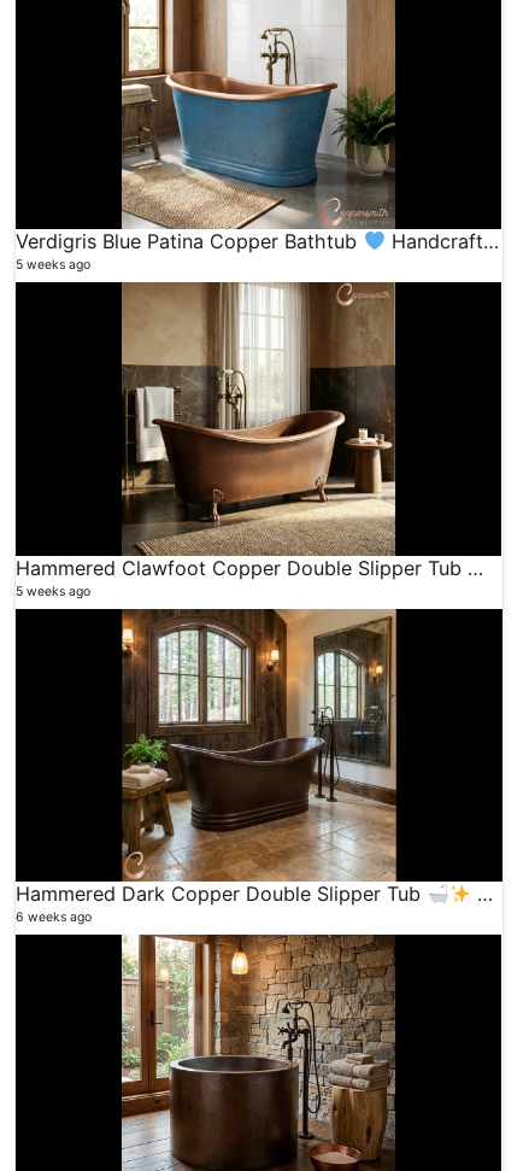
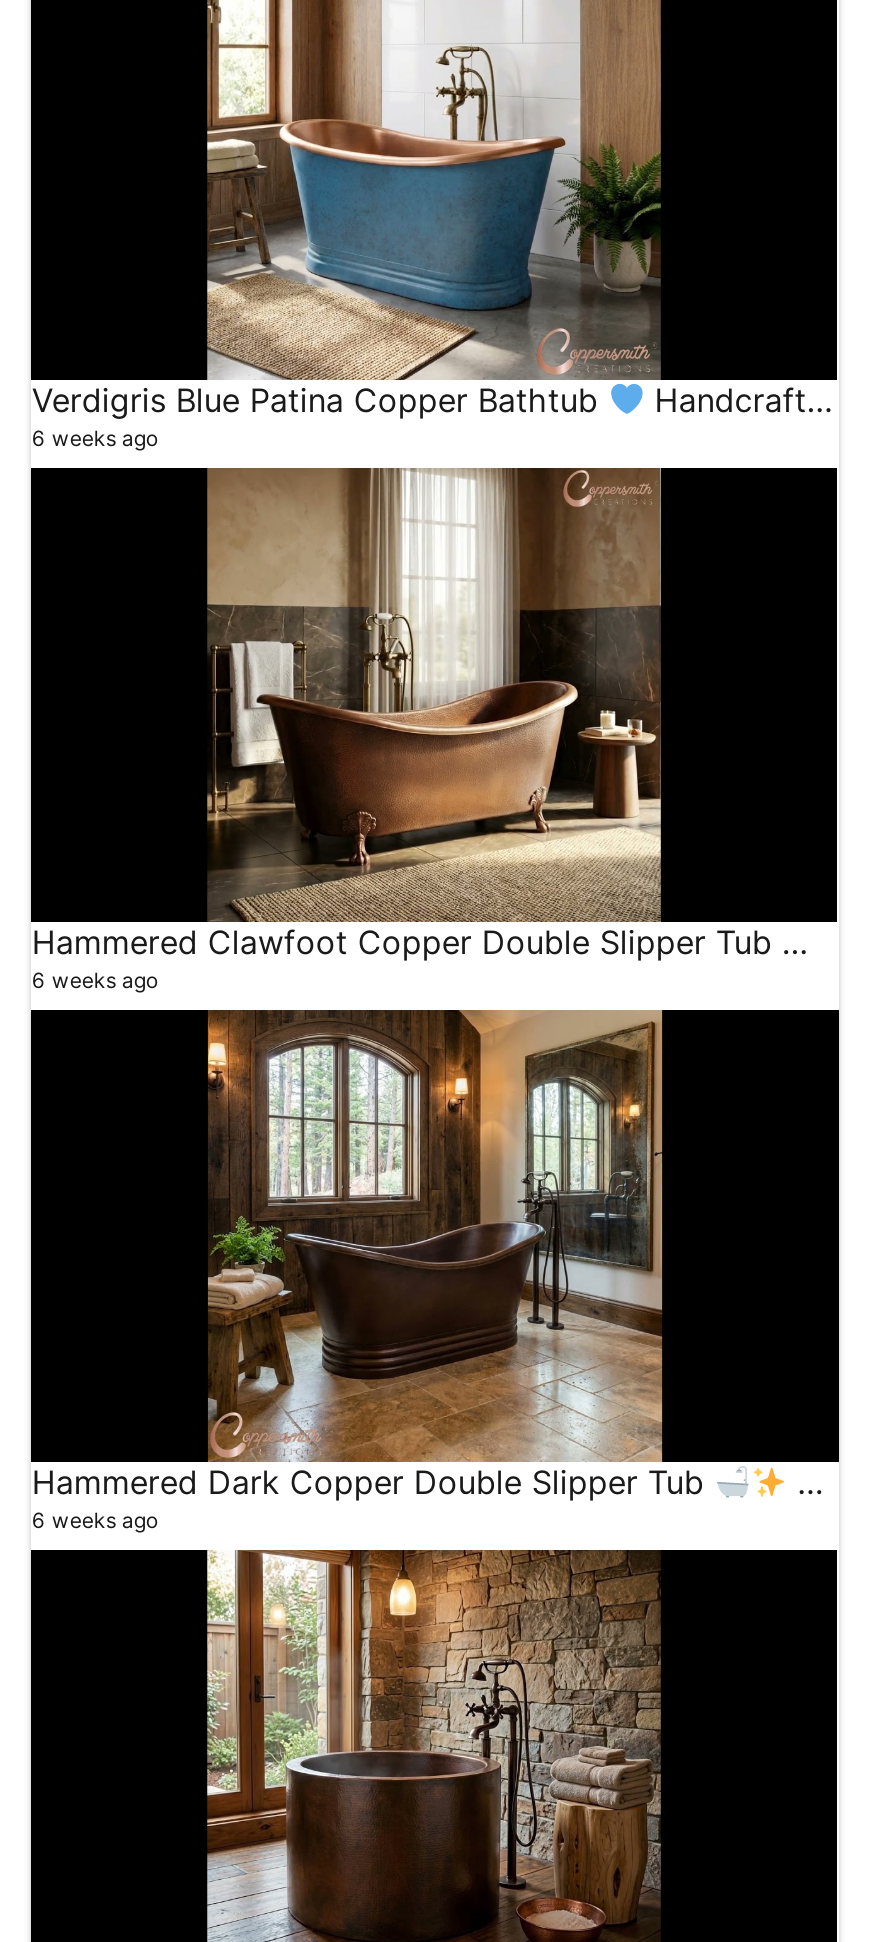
[16,257,91,272] 5 weeks ago -> [32,426,158,452] 6 weeks ago
[16,583,91,599] 5 weeks ago -> [32,967,158,993] 6 weeks ago

